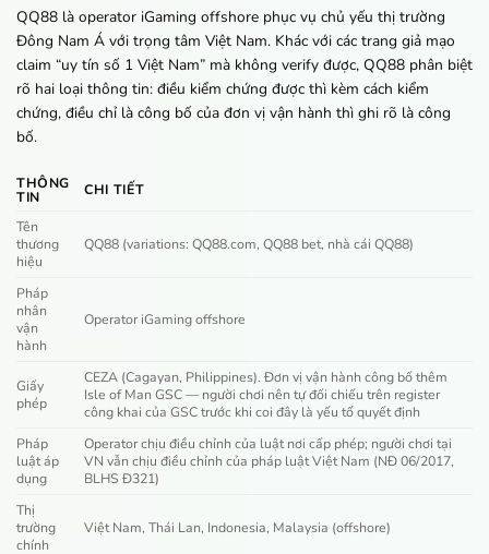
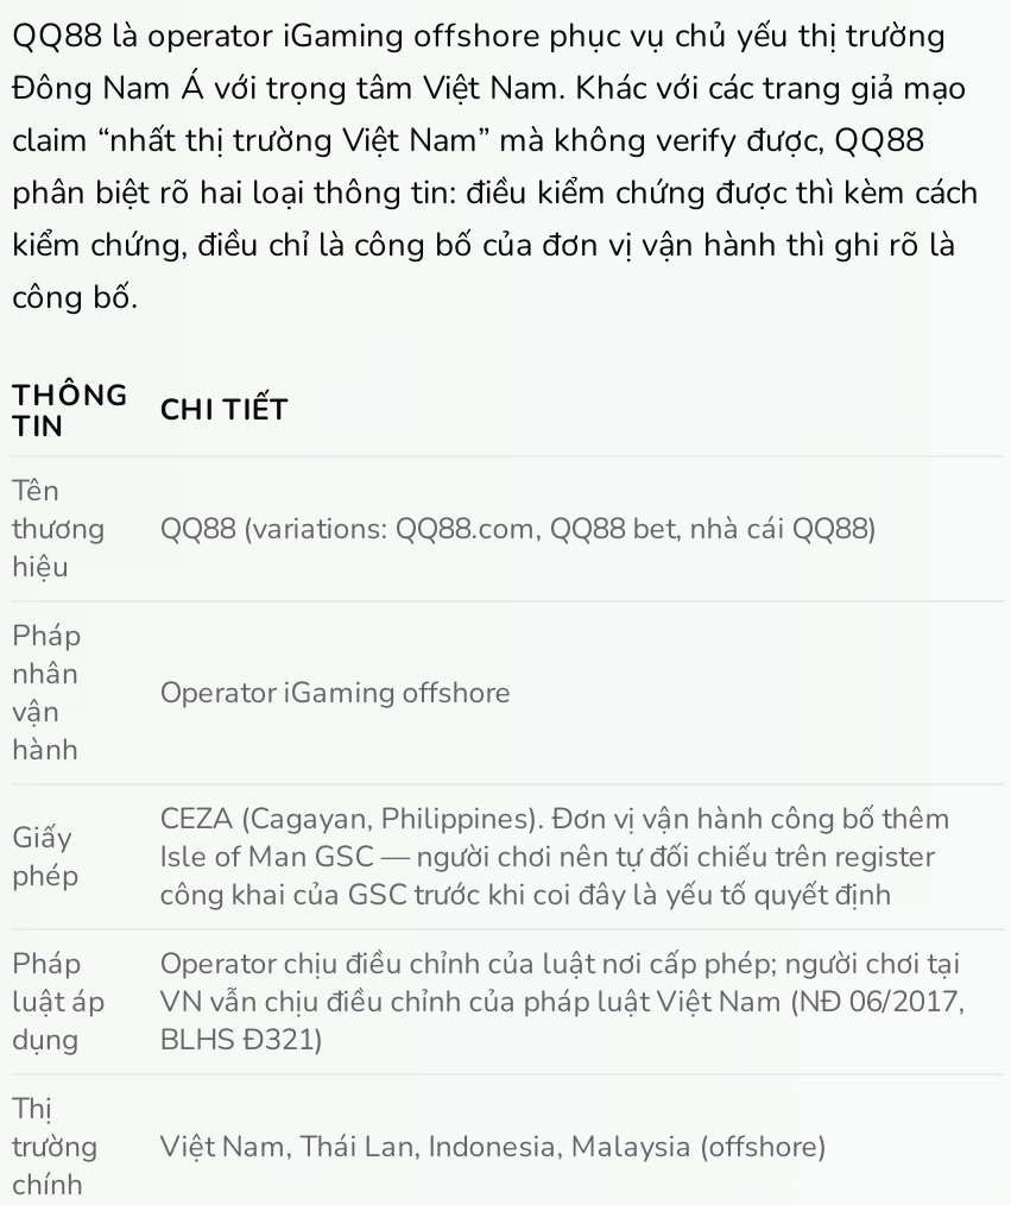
[16,55,473,147] claim “uy tín số 1 Việt Nam” mà không verify được, QQ88 phân biệt | rõ hai loại thông tin: điều kiểm chứng được thì kèm cách kiểm | chứng, điều chỉ là công bố của đơn vị vận hành thì ghi rõ là công | bố. -> [12,117,979,319] claim “nhất thị trường Việt Nam” mà không verify được, QQ88 | phân biệt rõ hai loại thông tin: điều kiểm chứng được thì kèm cách | kiểm chứng, điều chỉ là công bố của đơn vị vận hành thì ghi rõ là | công bố.

